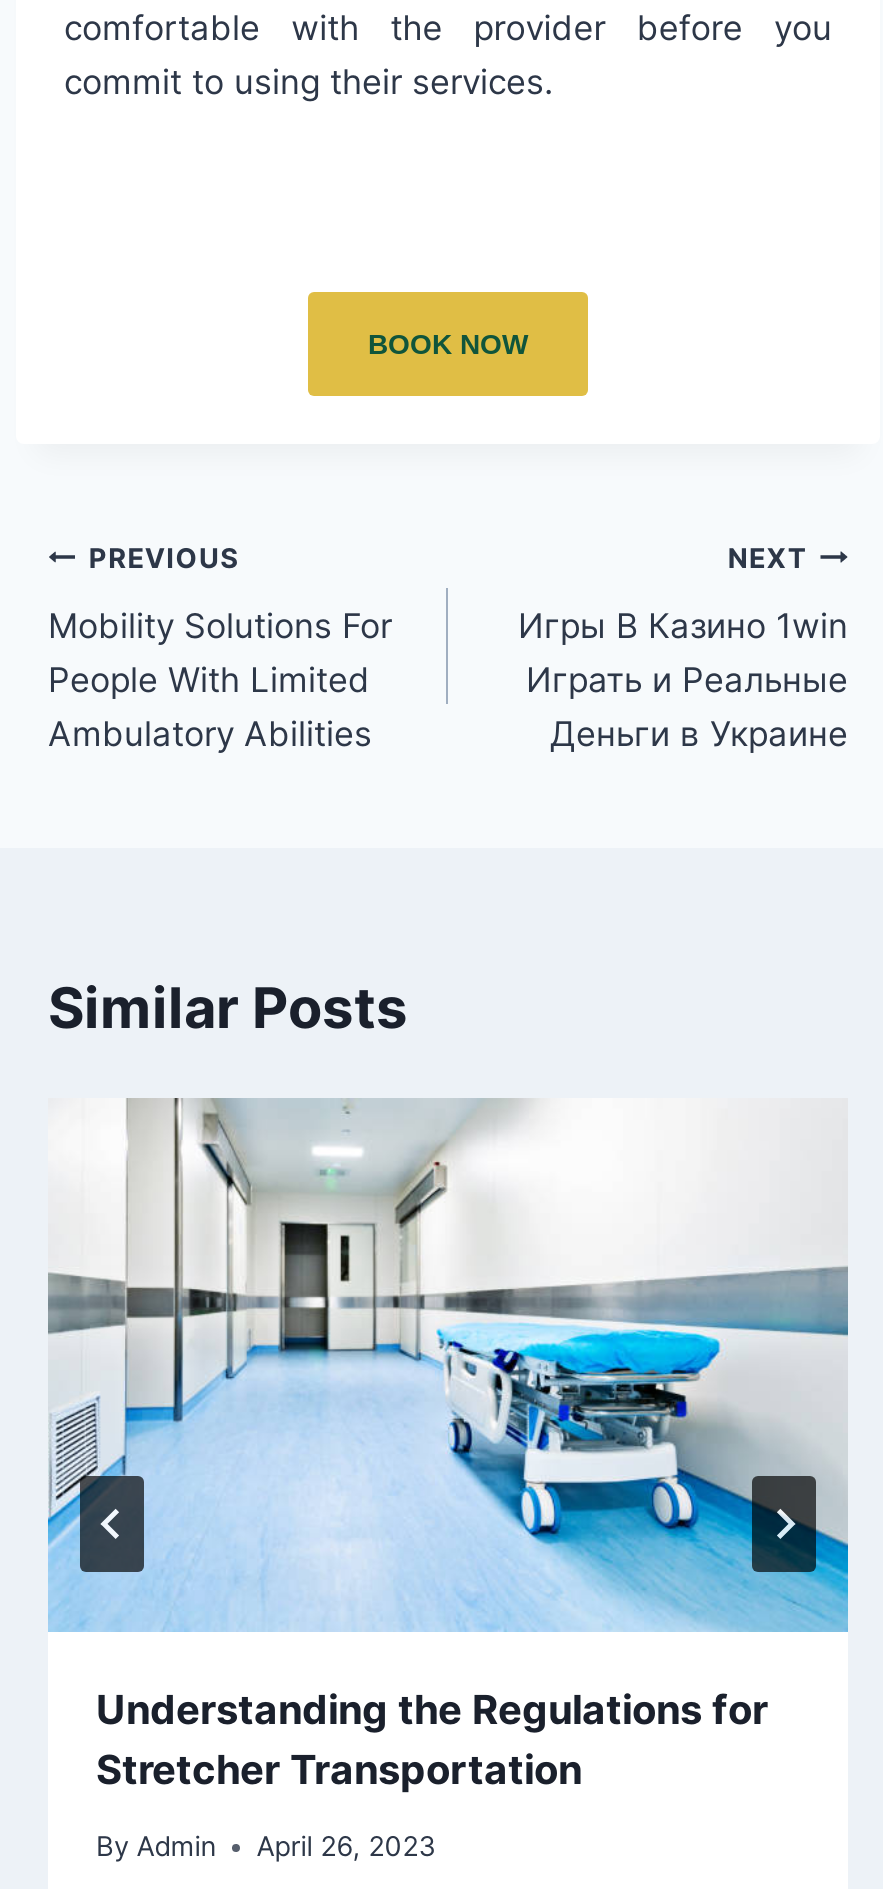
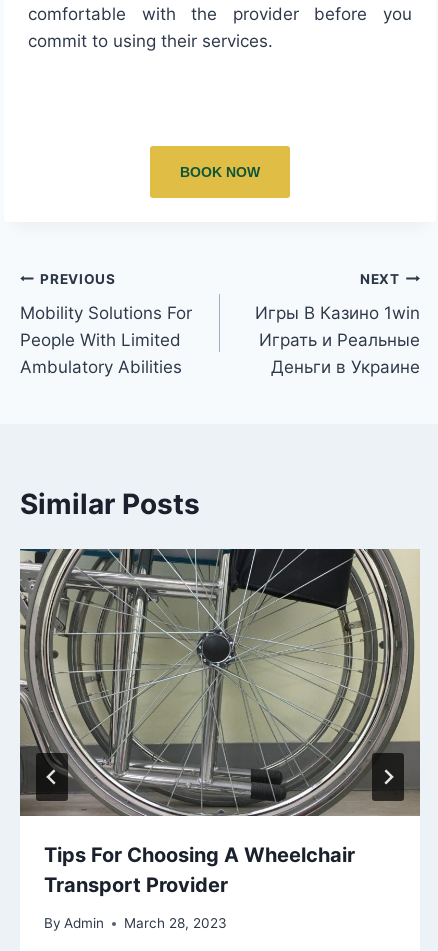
[46,1098,850,1794] [image] | Understanding the Regulations for | Stretcher Transportation -> [19,548,421,897] [image] | Tips For Choosing A Wheelchair | Transport Provider
[96,1831,436,1863] By Admin April 26, 2023 -> [44,915,227,931] By Admin March 28, 2023

